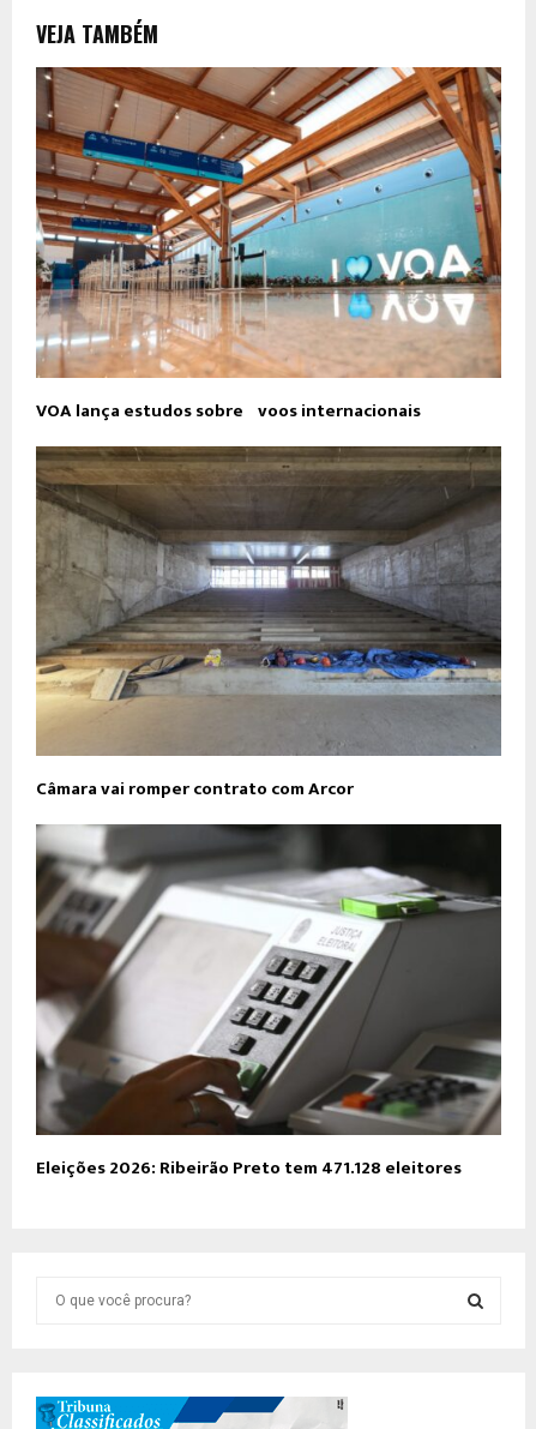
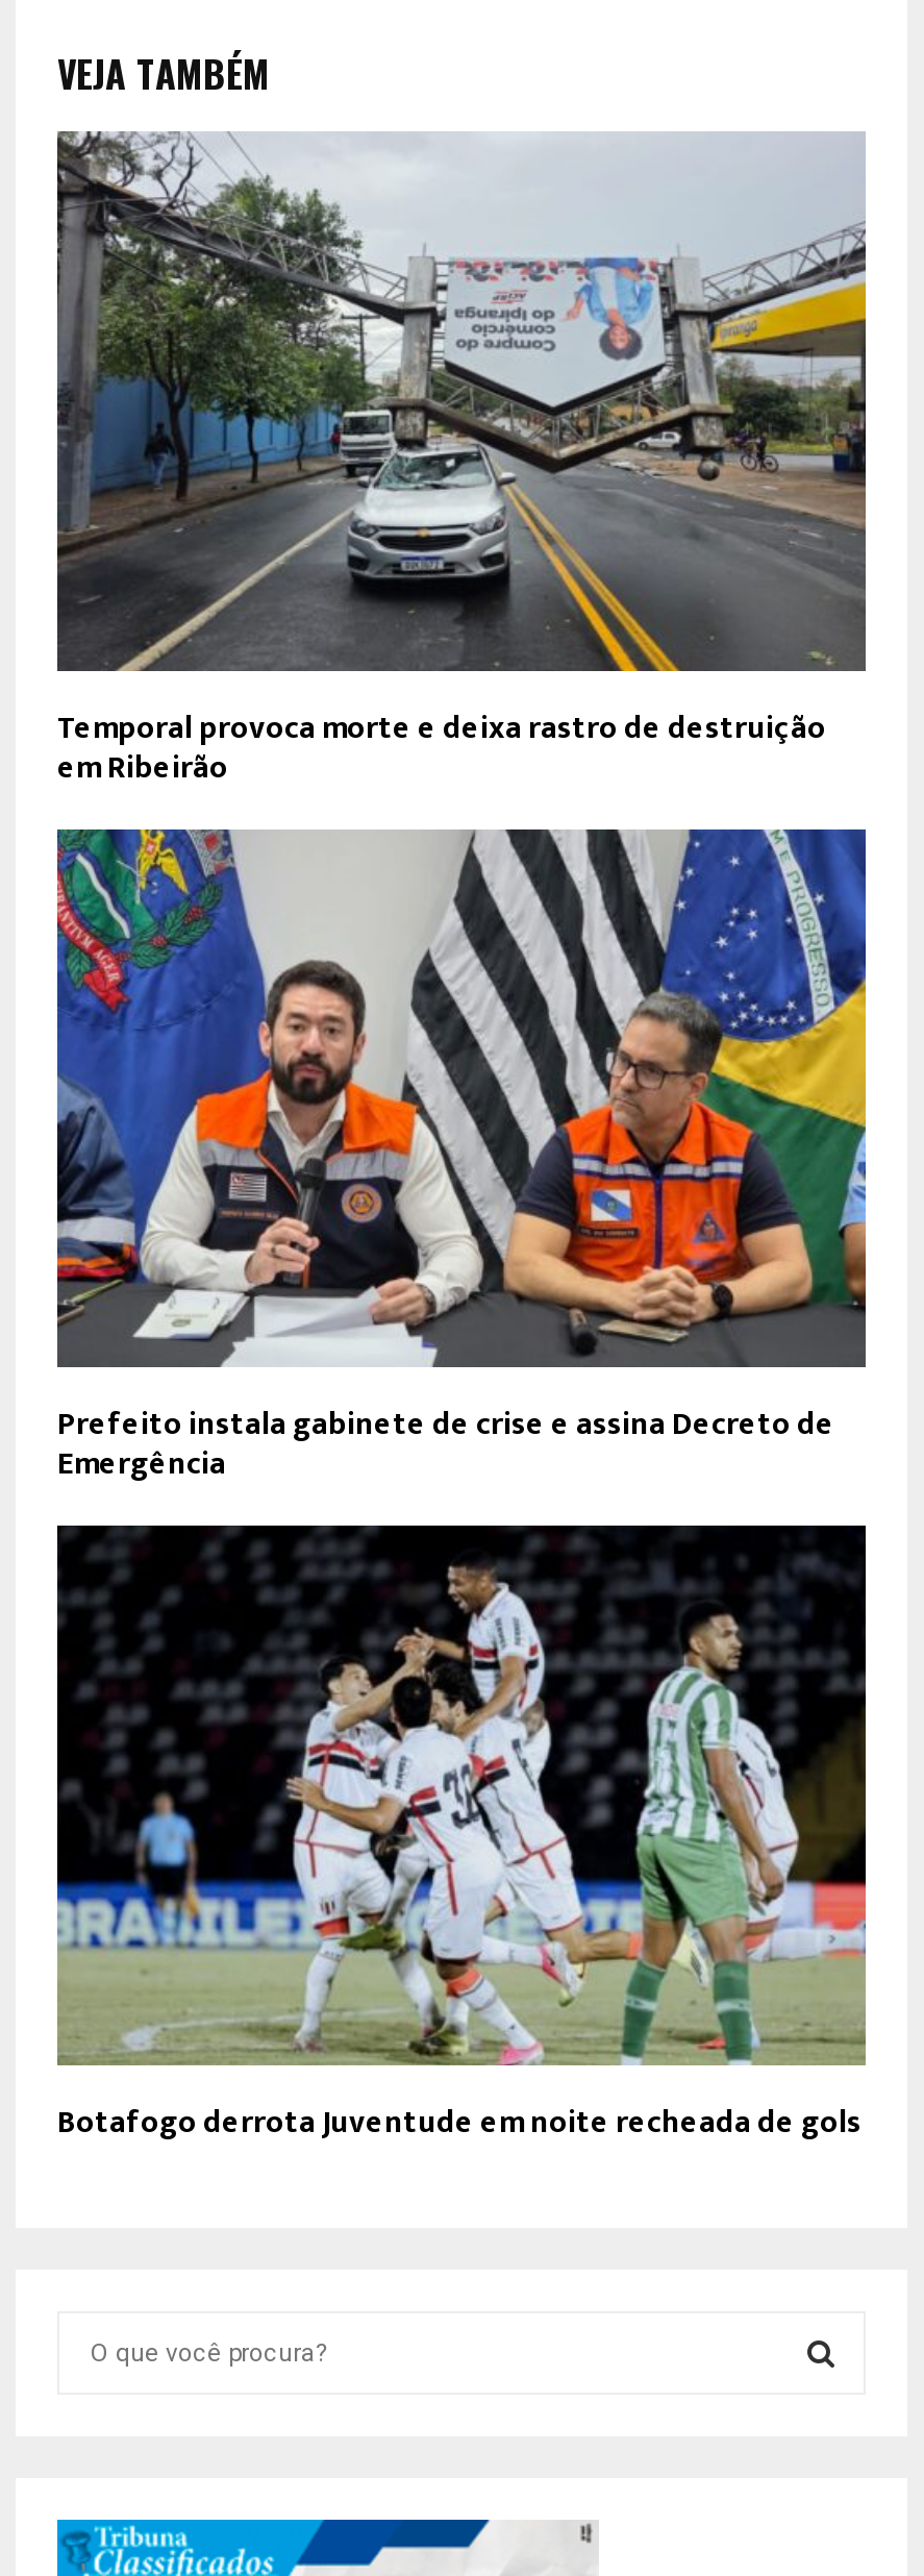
[36,66,502,426] [image] | VOA lança estudos sobre voos internacionais -> [57,131,868,794] [image] | Temporal provoca morte e deixa rastro de destruição | em Ribeirão
[35,445,502,804] [image] | Câmara vai romper contrato com Arcor -> [55,827,868,1491] [image] | Prefeito instala gabinete de crise e assina Decreto de | Emergência
[35,836,501,1183] [image] | Eleições 2026: Ribeirão Preto tem 471.128 eleitores -> [55,1524,866,2149] [image] | Botafogo derrota Juventude em noite recheada de gols

